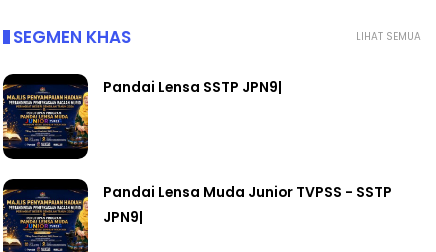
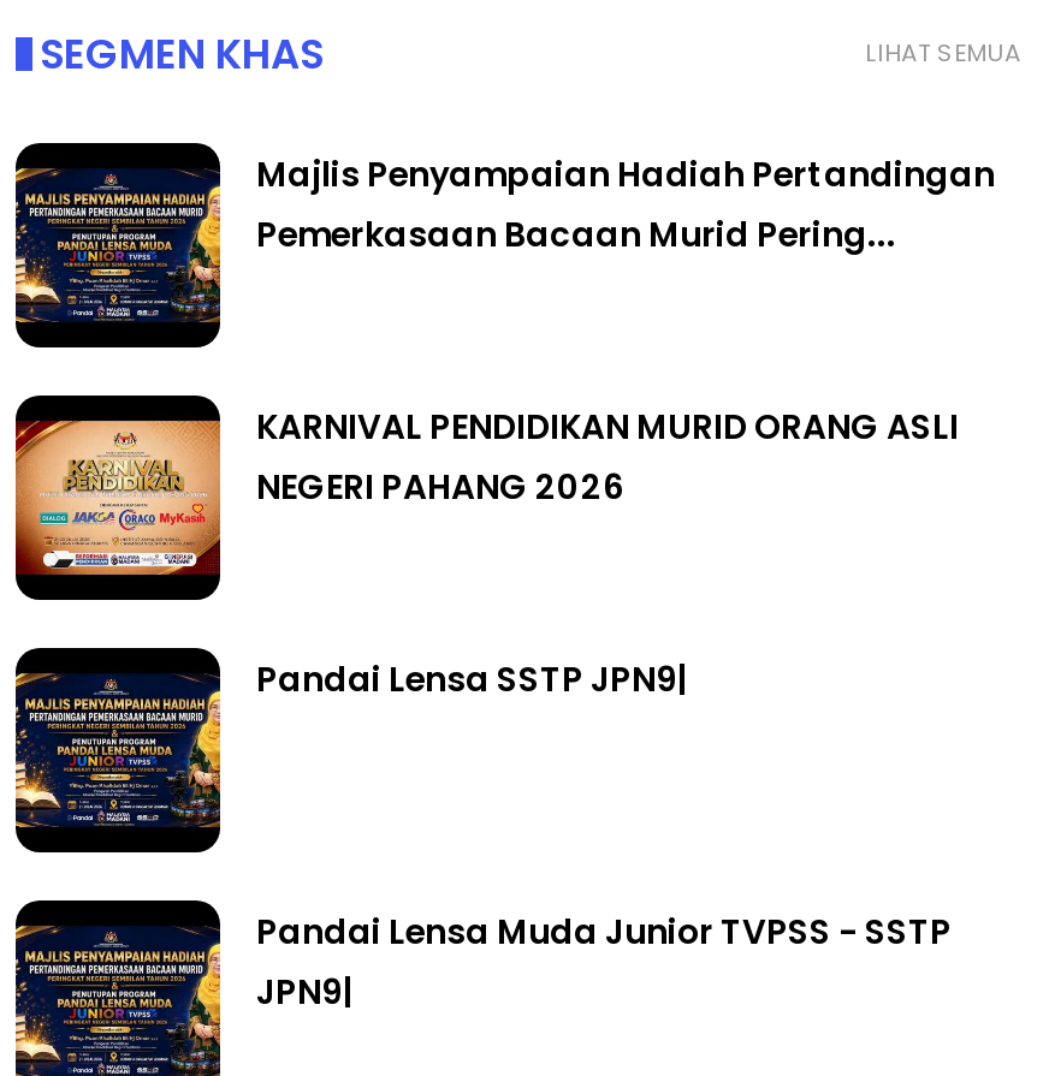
none -> [13,403,959,602] [image] | KARNIVAL PENDIDIKAN MURID ORANG ASLI | NEGERI PAHANG 2026
none -> [256,150,995,258] Majlis Penyampaian Hadiah Pertandingan | Pemerkasaan Bacaan Murid Pering...

